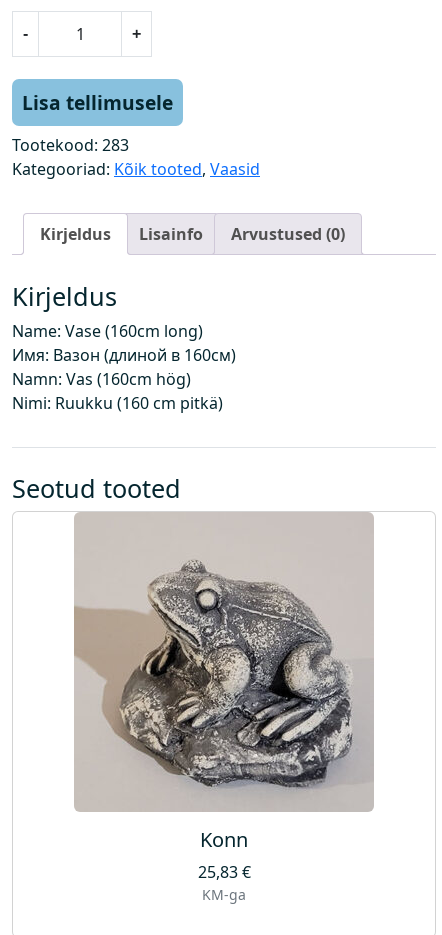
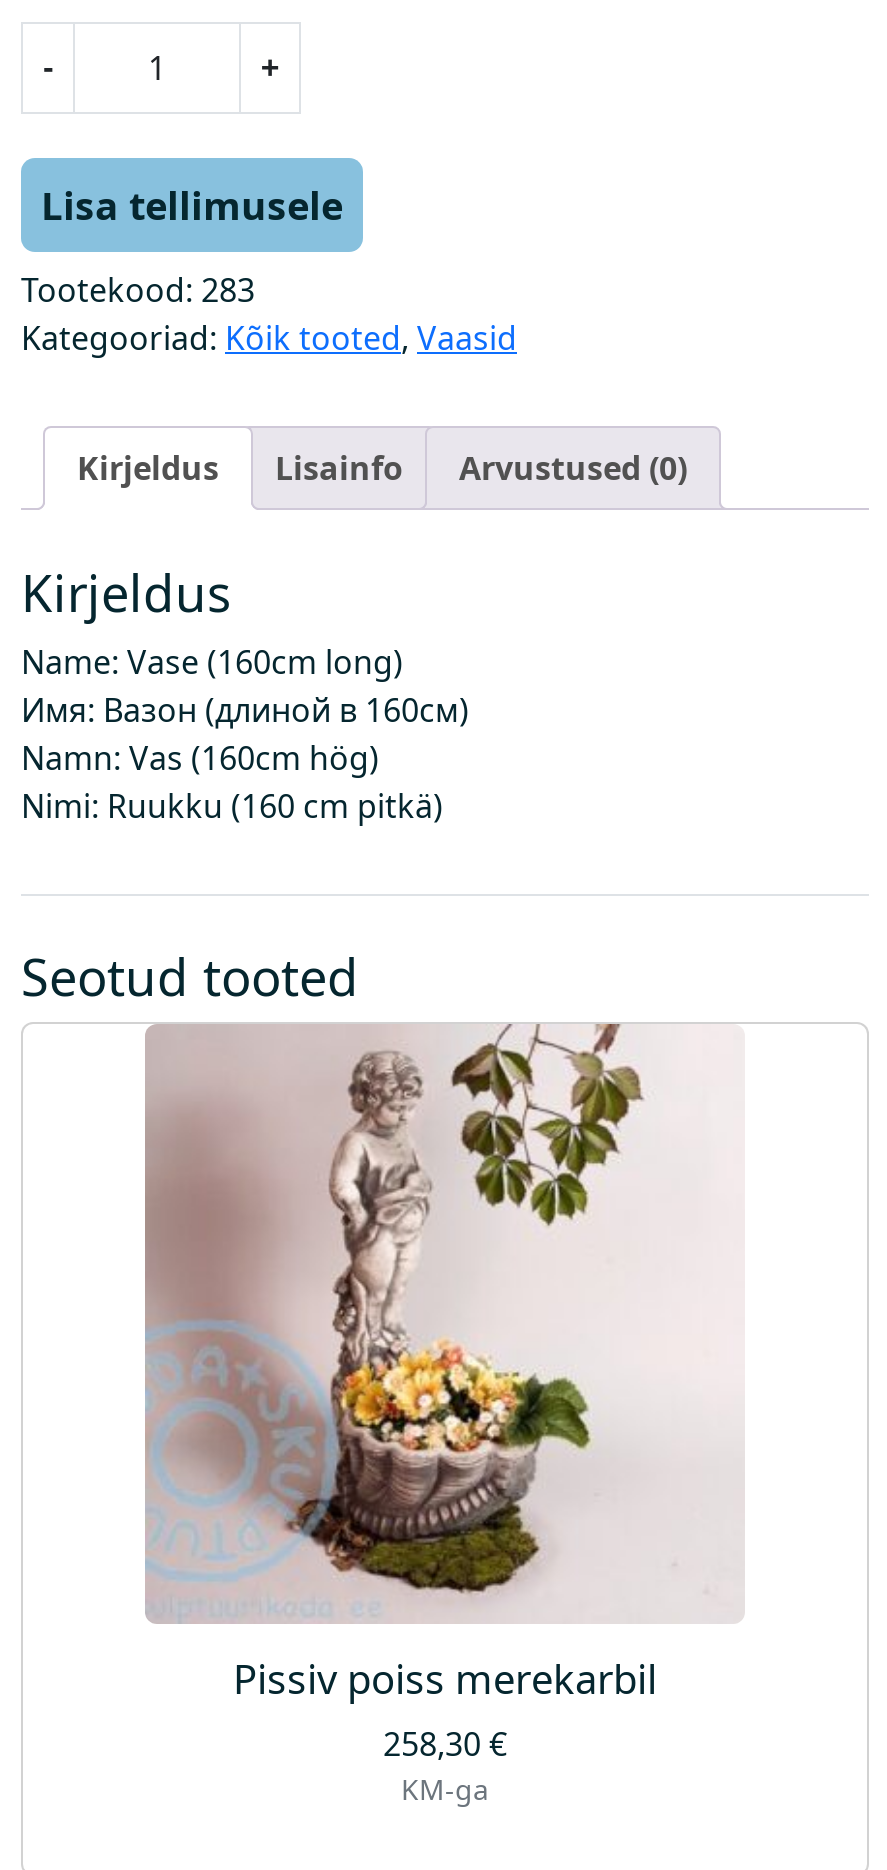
[74,512,374,883] [image] | Konn | 25,83 € -> [147,1024,743,1766] [image] | Pissiv poiss merekarbil | 258,30 €

